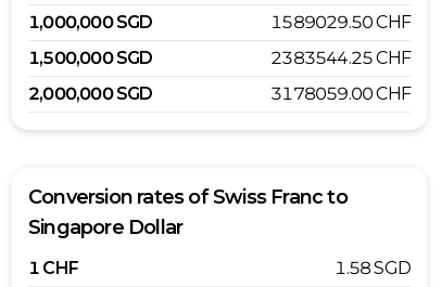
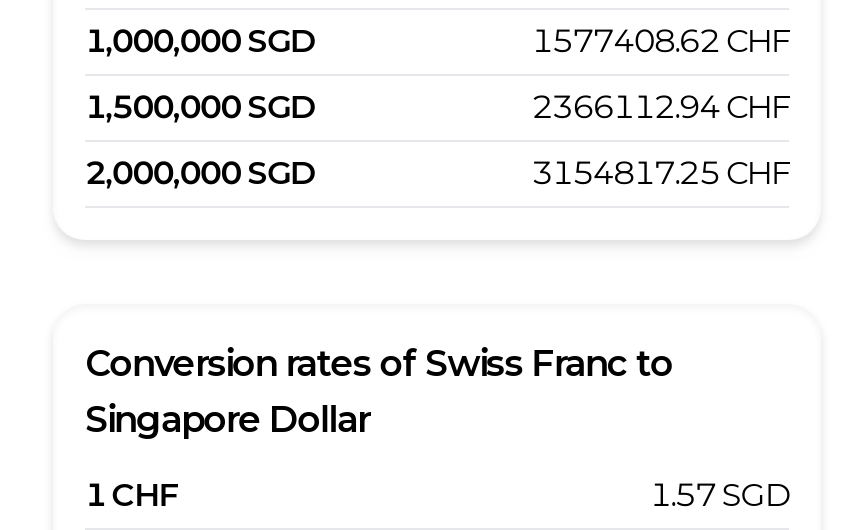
[271,12,411,32] 1589029.50 CHF -> [531,22,789,60] 1577408.62 CHF
[271,48,411,68] 2383544.25 CHF -> [531,88,789,126] 2366112.94 CHF
[271,83,411,104] 3178059.00 CHF -> [531,154,789,192] 3154817.25 CHF
[335,258,411,278] 1.58 SGD -> [650,476,789,514] 1.57 SGD

